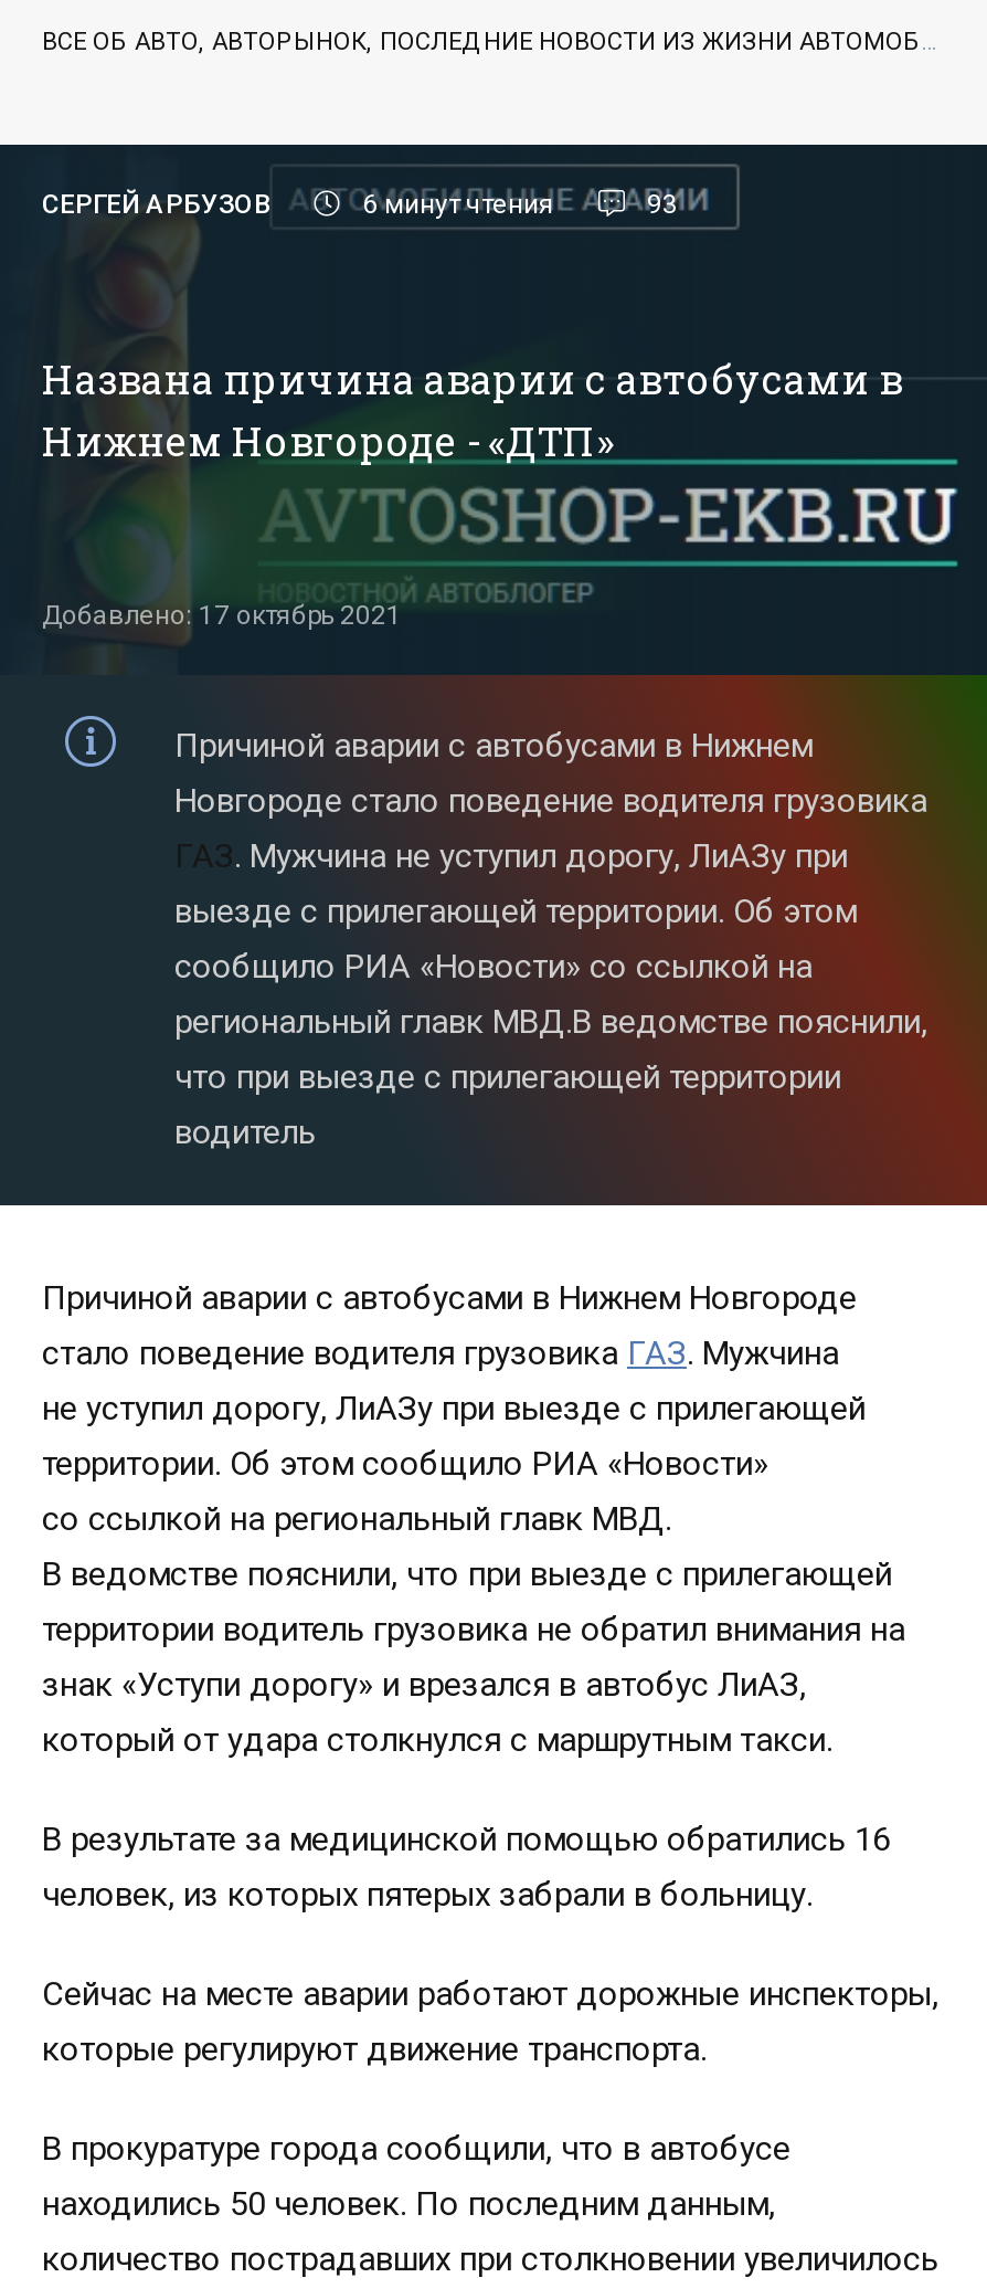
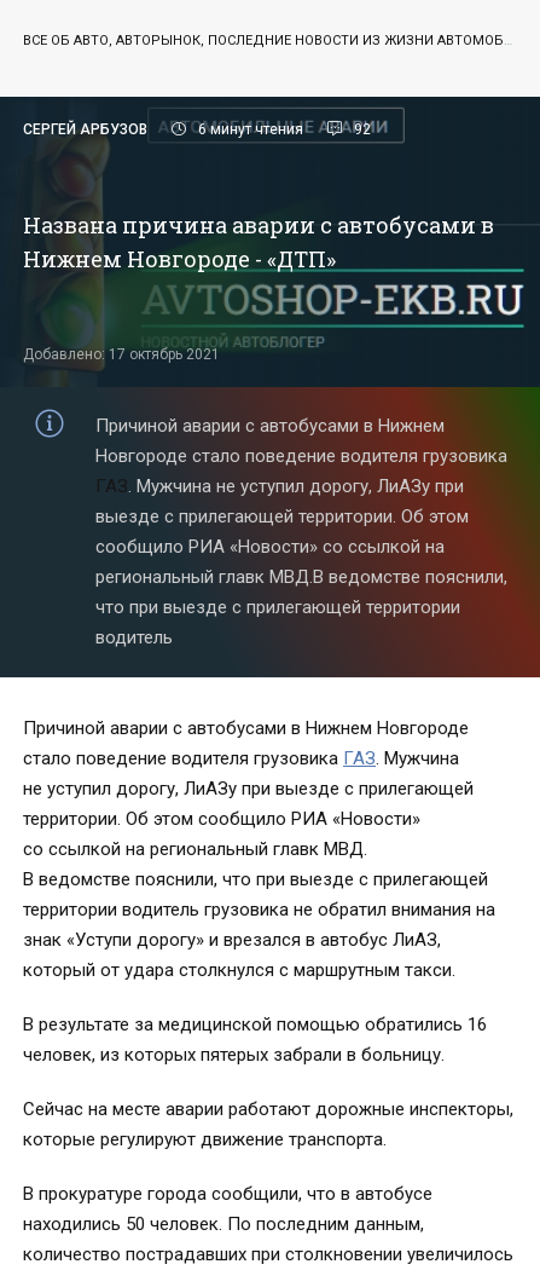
[647,189,678,220] 93 -> [354,121,371,138] 92

